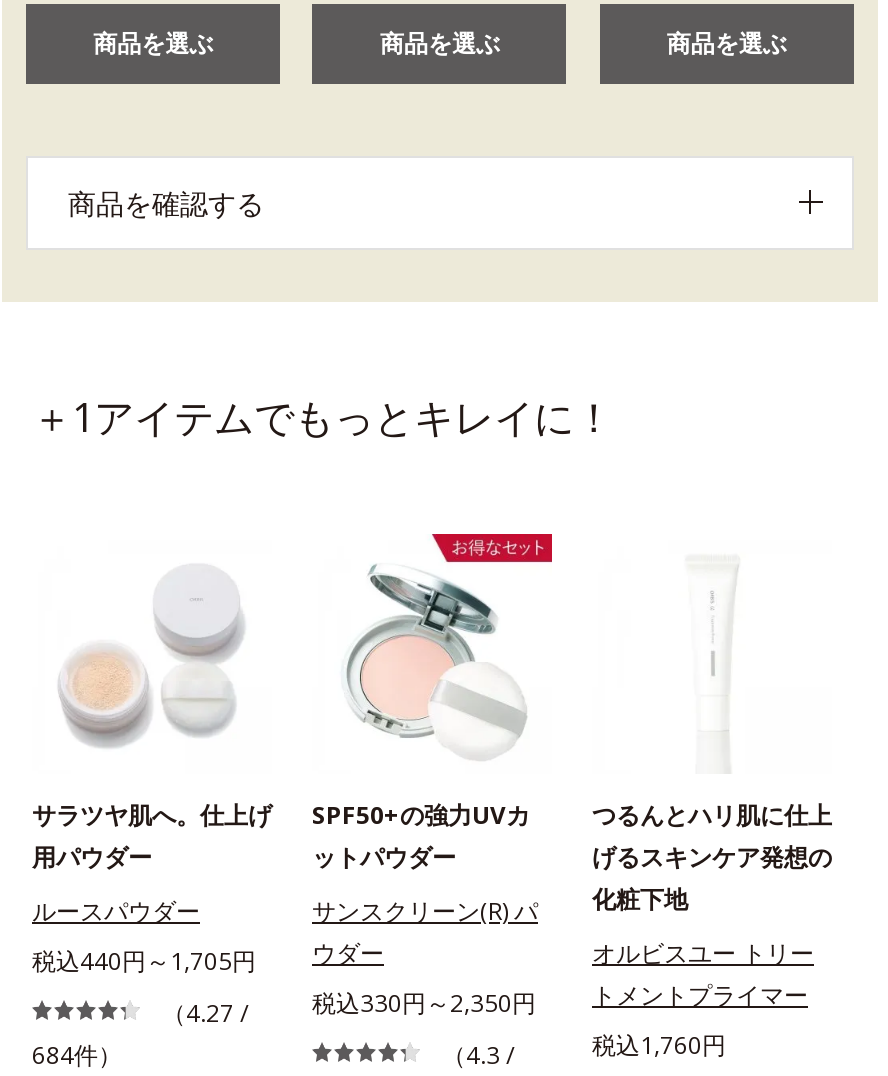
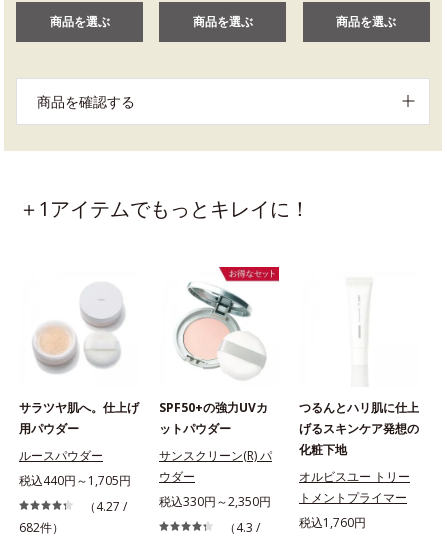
[32,1037,122,1071] 684件） -> [19,518,64,535] 682件）

